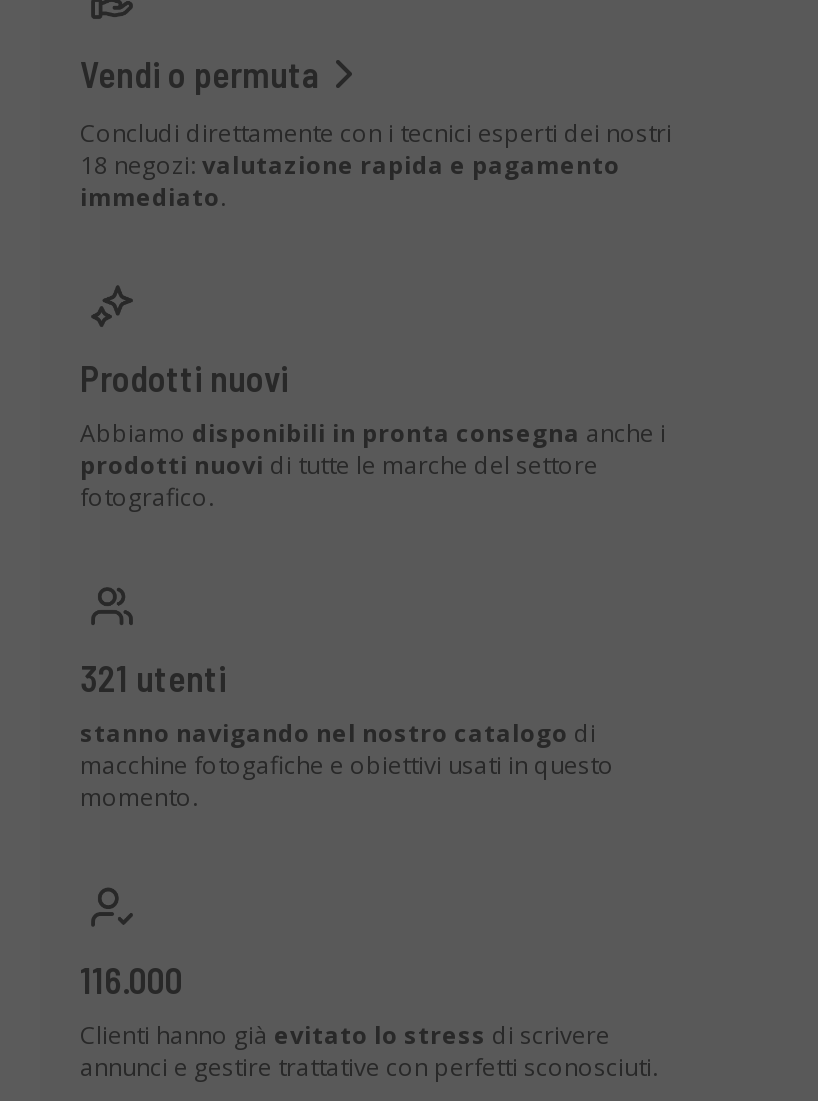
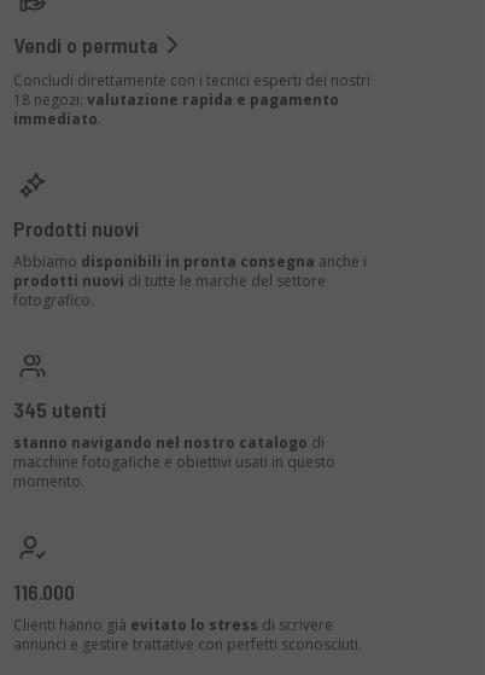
[80,657,226,701] 321 utenti -> [13,397,106,423] 345 utenti

